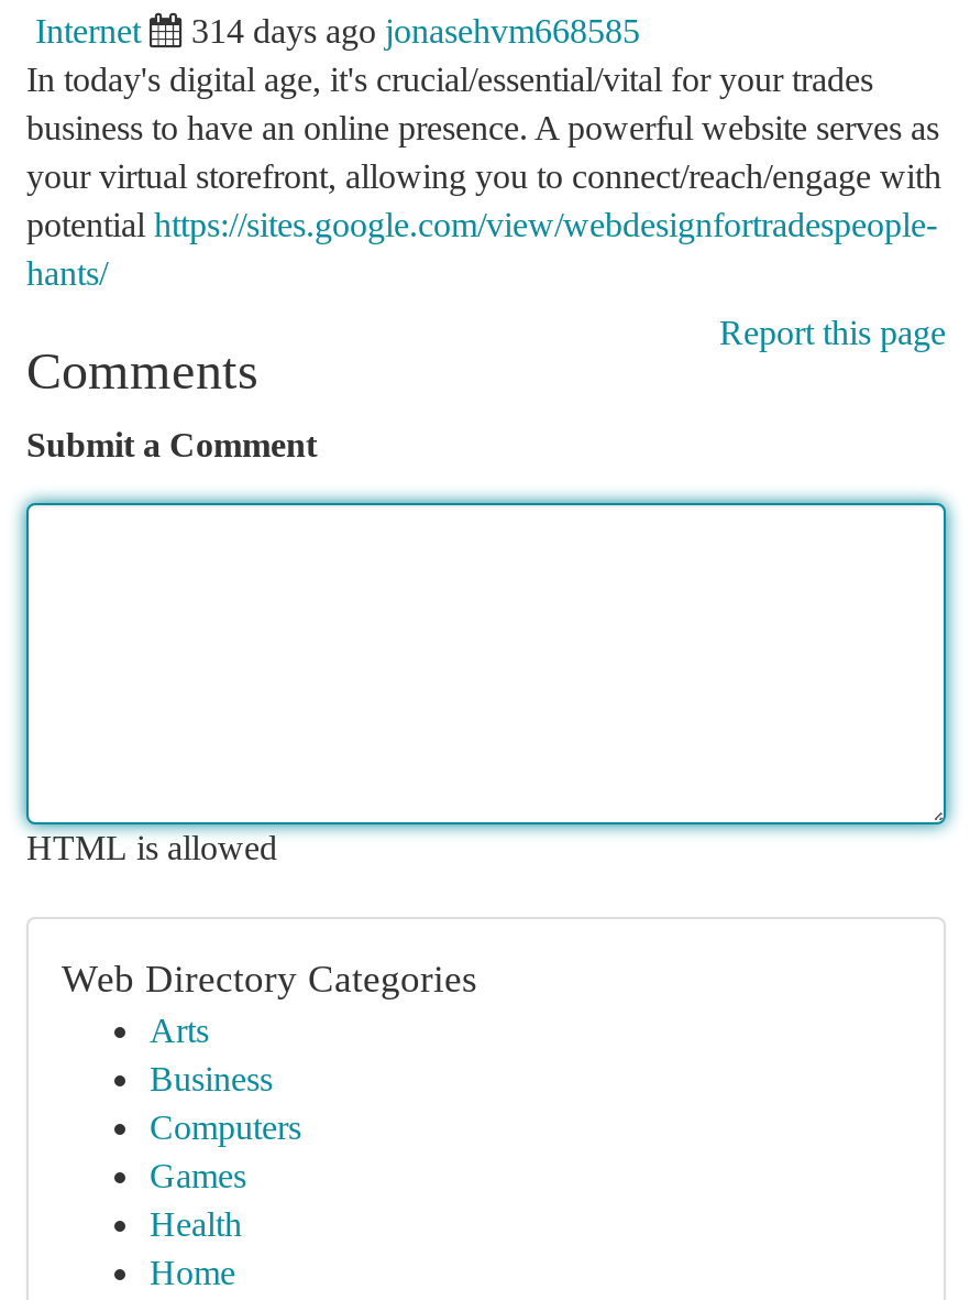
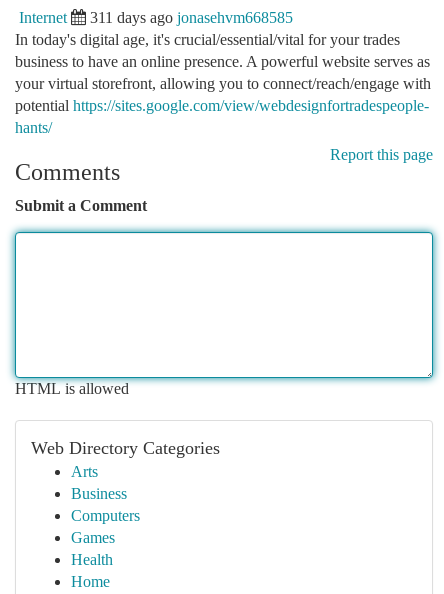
[191,12,640,50] 314 days ago jonasehvm668585 -> [90,9,293,26] 311 days ago jonasehvm668585

